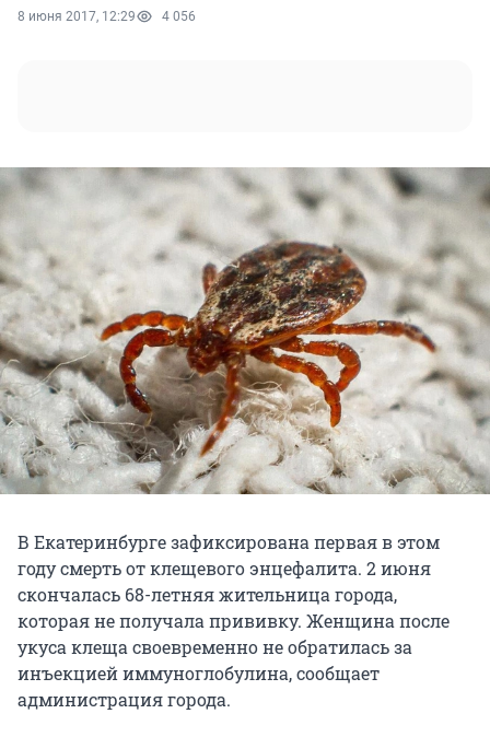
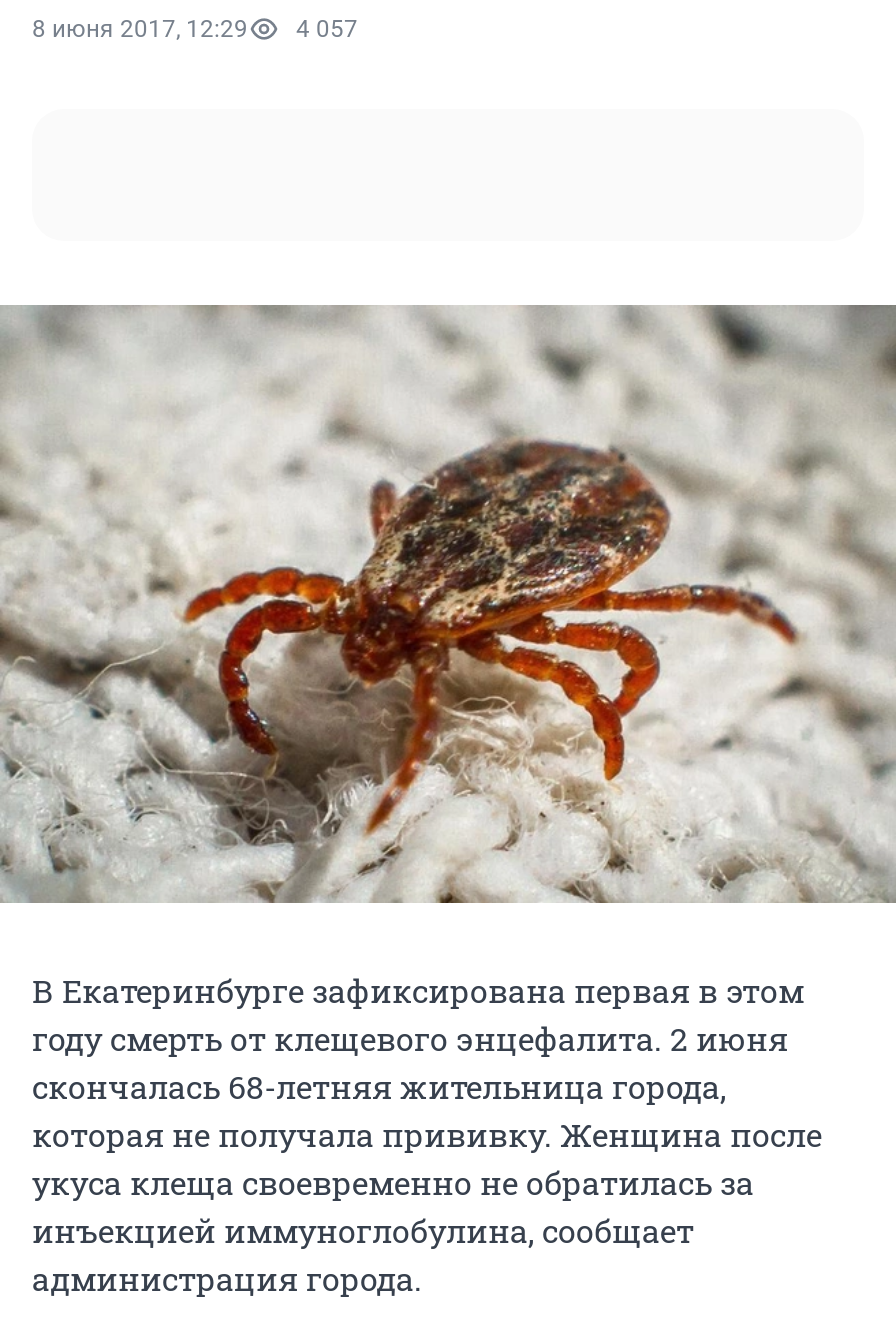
[17,9,196,24] 8 июня 2017, 12:29 4 056 -> [32,15,358,43] 8 июня 2017, 12:29 4 057

